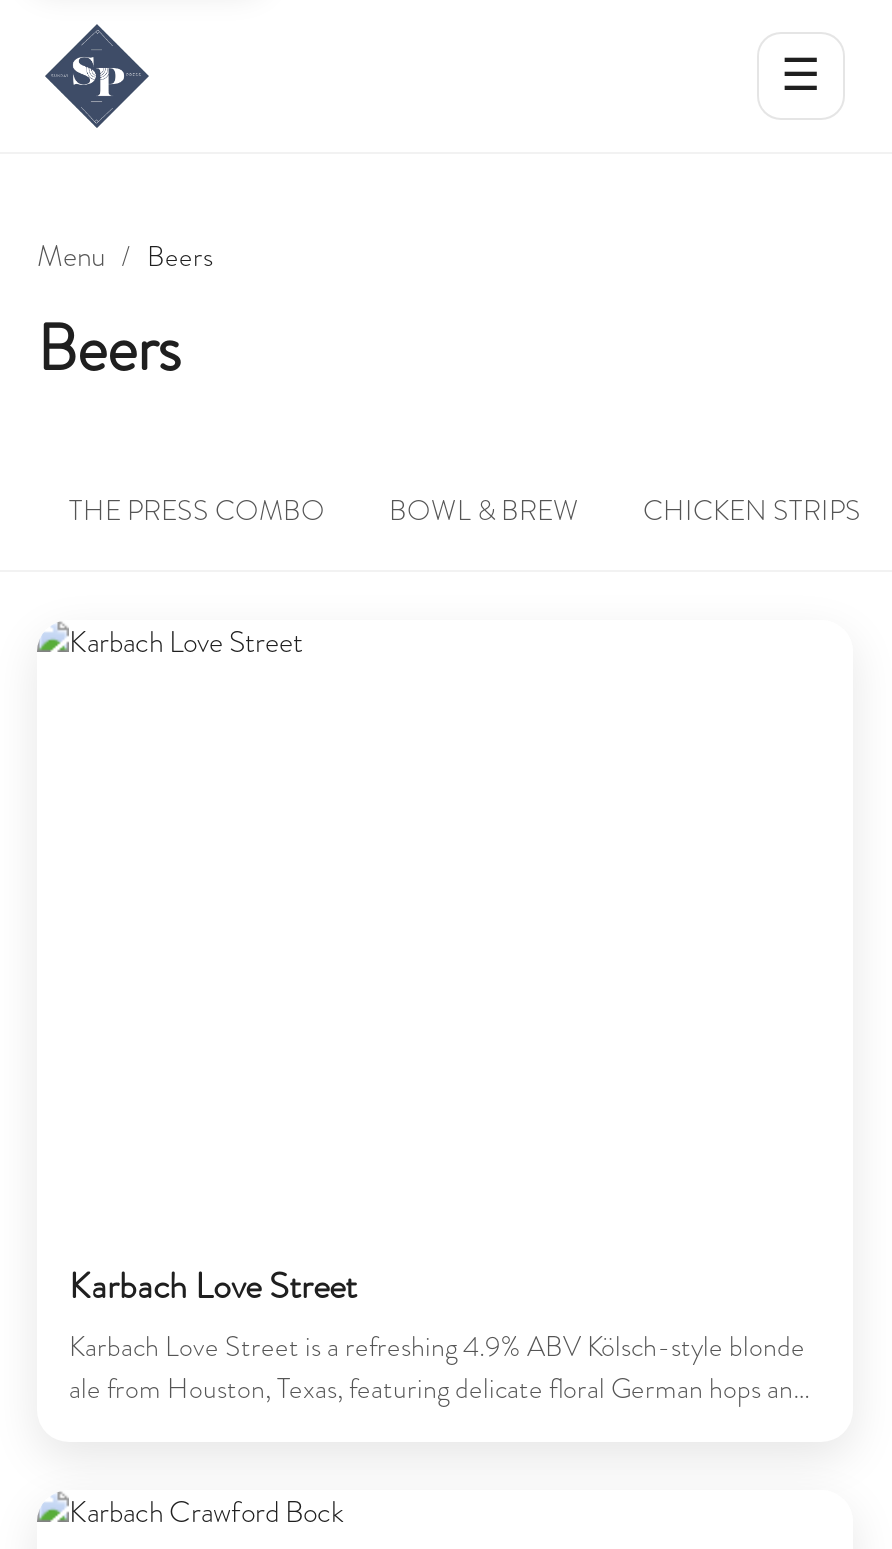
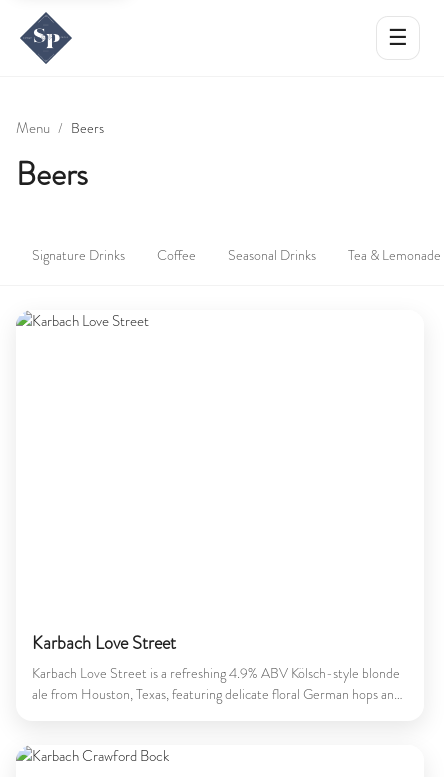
[69,490,861,530] THE PRESS COMBO | BOWL & BREW | CHICKEN STRIPS -> [32,245,441,265] Signature Drinks | Coffee | Seasonal Drinks | Tea & Lemonade

